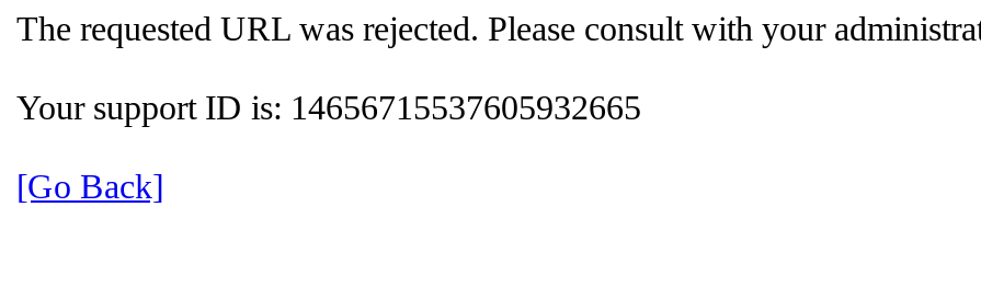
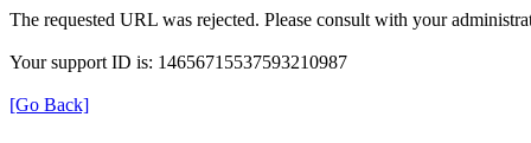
[16,89,641,126] Your support ID is: 14656715537605932665 -> [9,52,347,72] Your support ID is: 14656715537593210987

